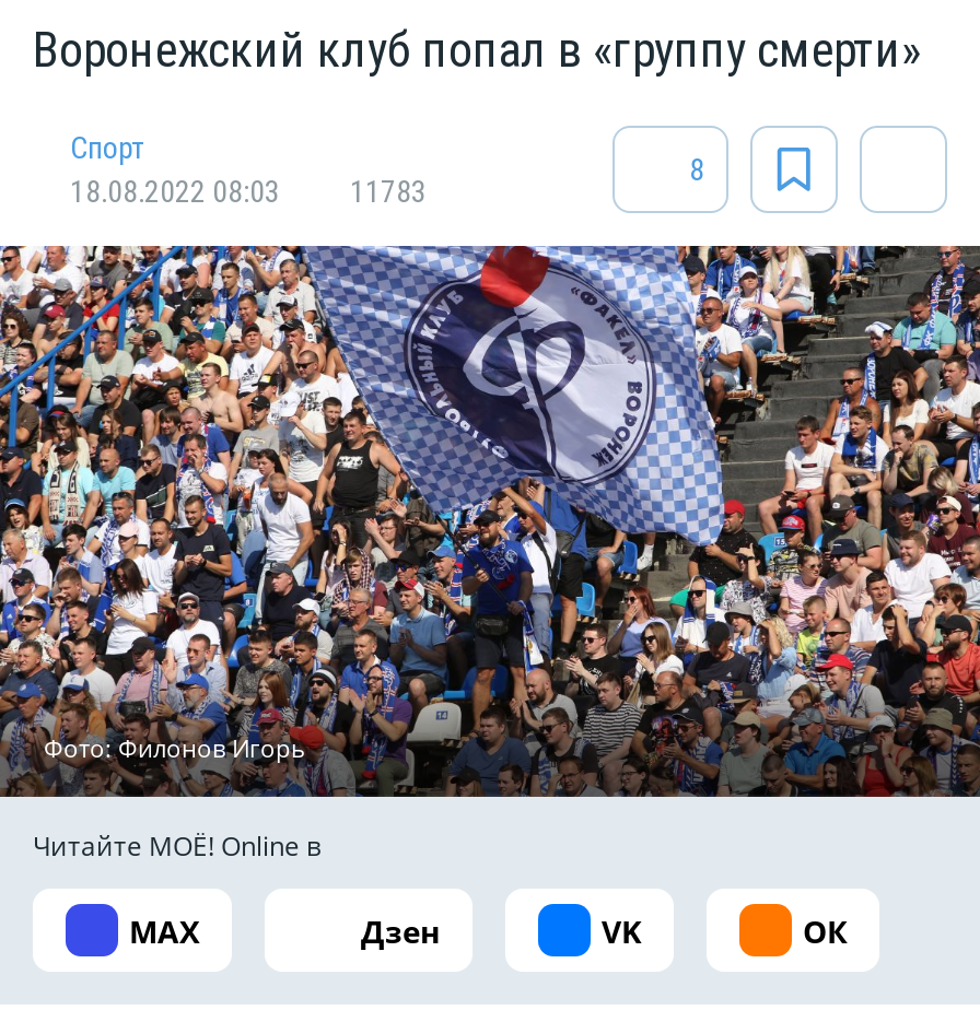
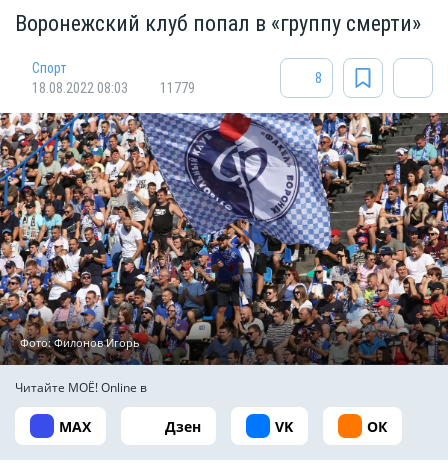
[70,175,427,210] 18.08.2022 08:03 11783 -> [32,80,195,96] 18.08.2022 08:03 11779

